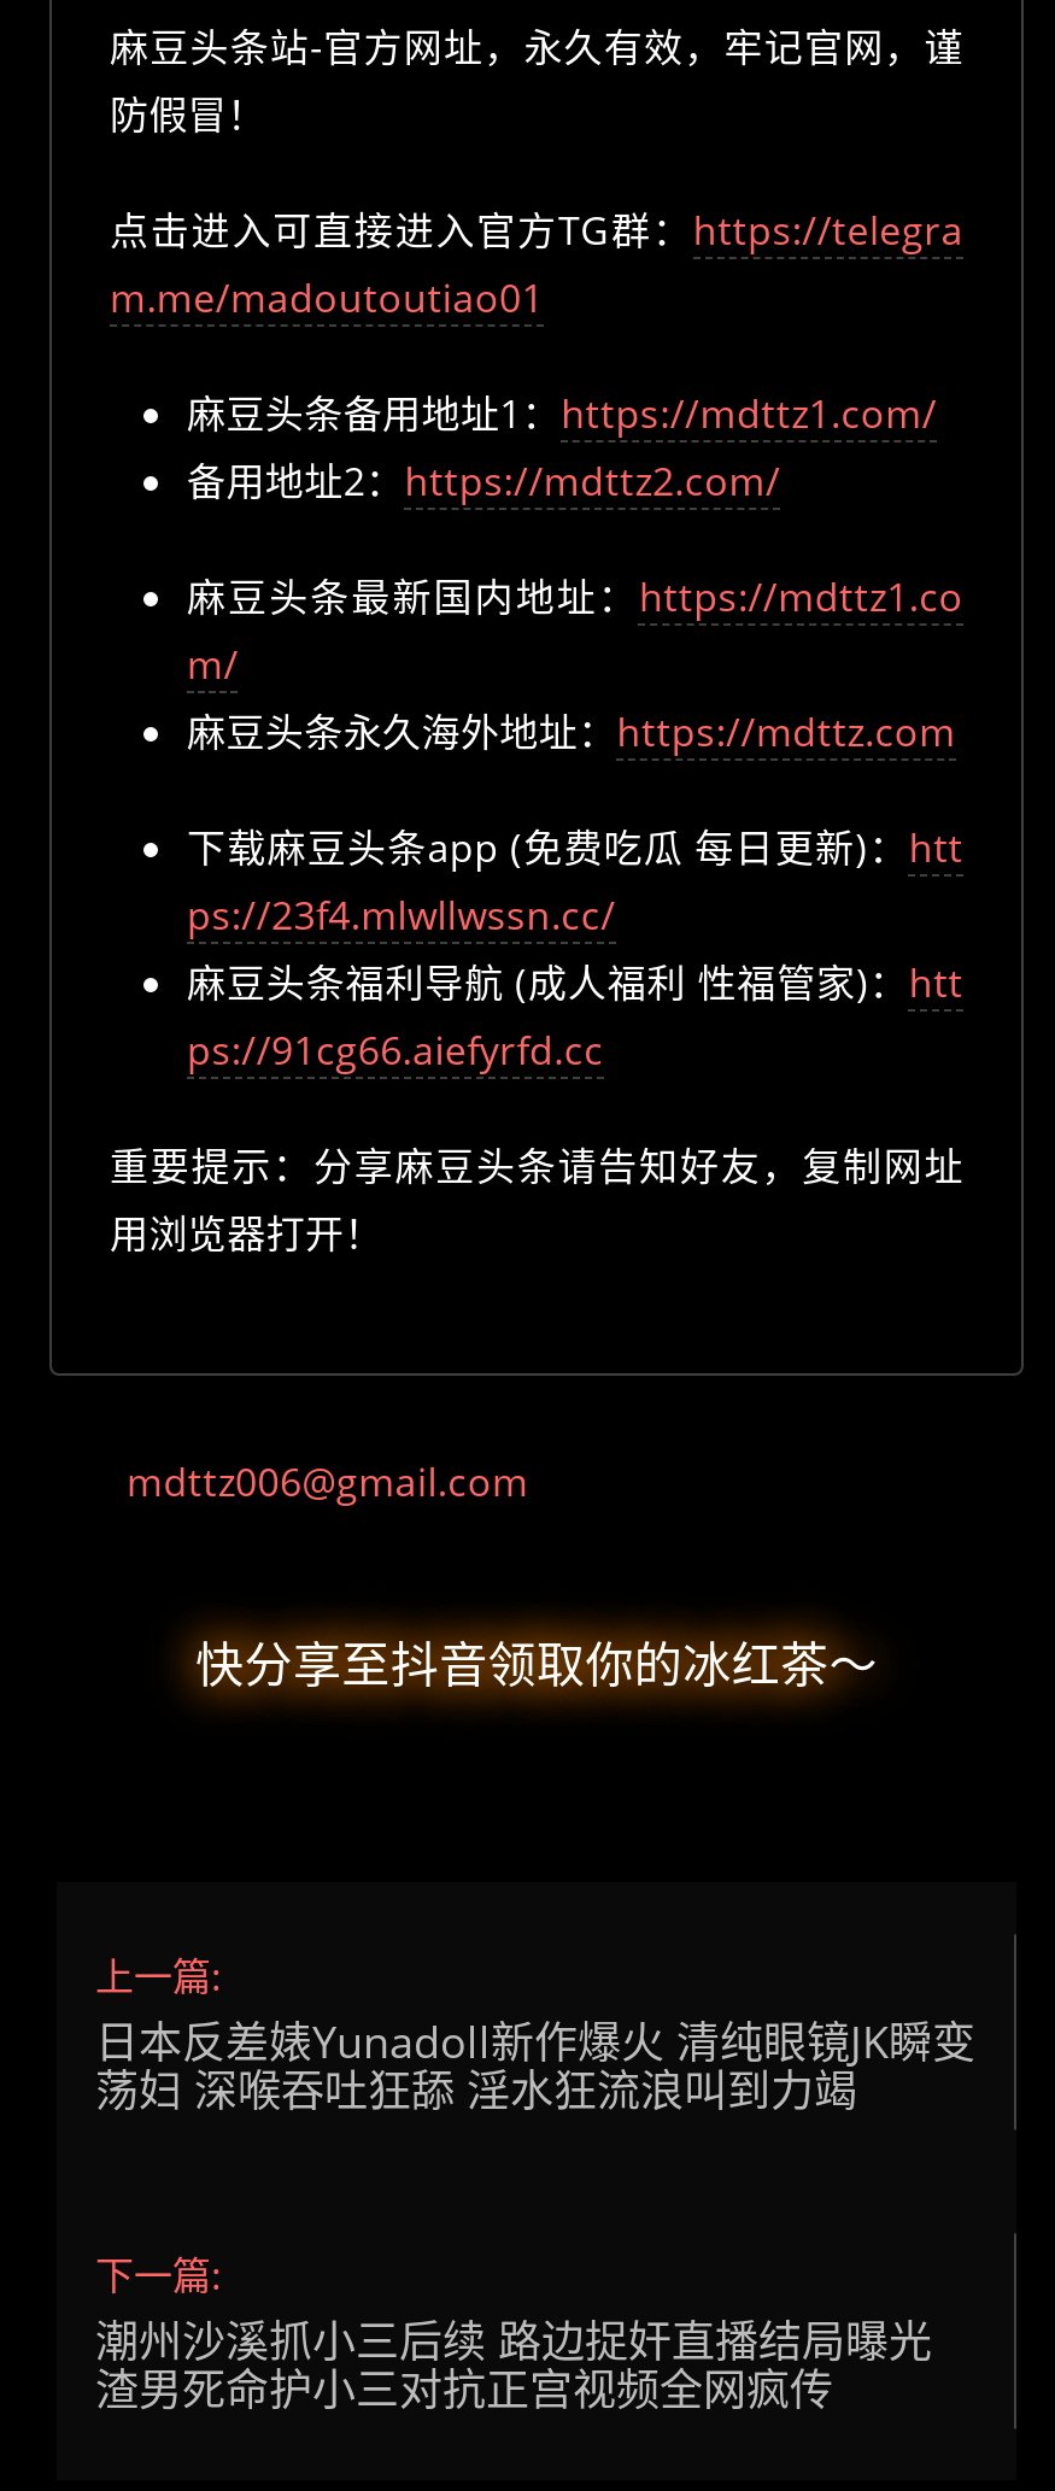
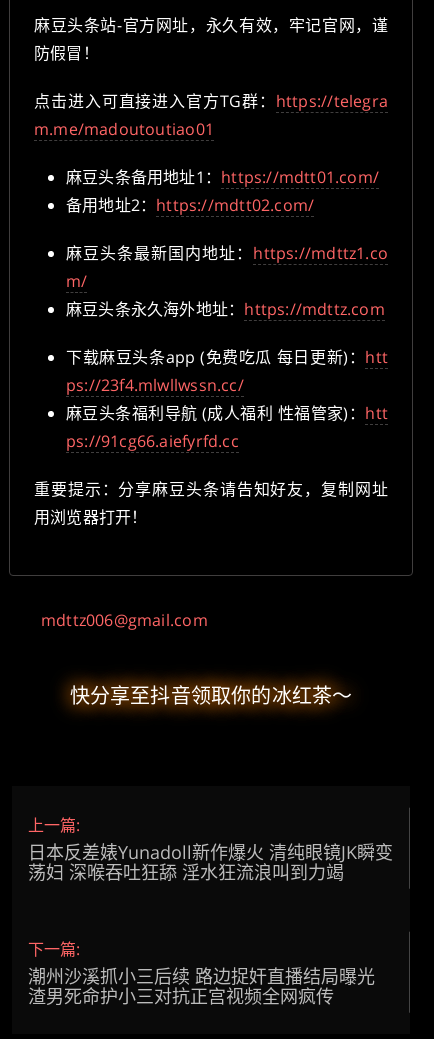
[187,388,937,441] 麻豆头条备用地址1：https://mdttz1.com/ -> [66,166,379,188] 麻豆头条备用地址1：https://mdtt01.com/
[187,455,781,508] 备用地址2：https://mdttz2.com/ -> [66,194,314,216] 备用地址2：https://mdtt02.com/

